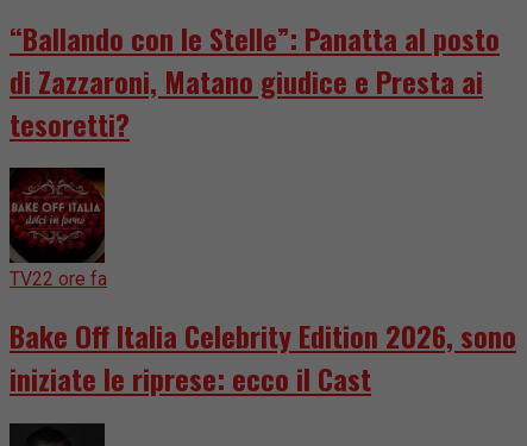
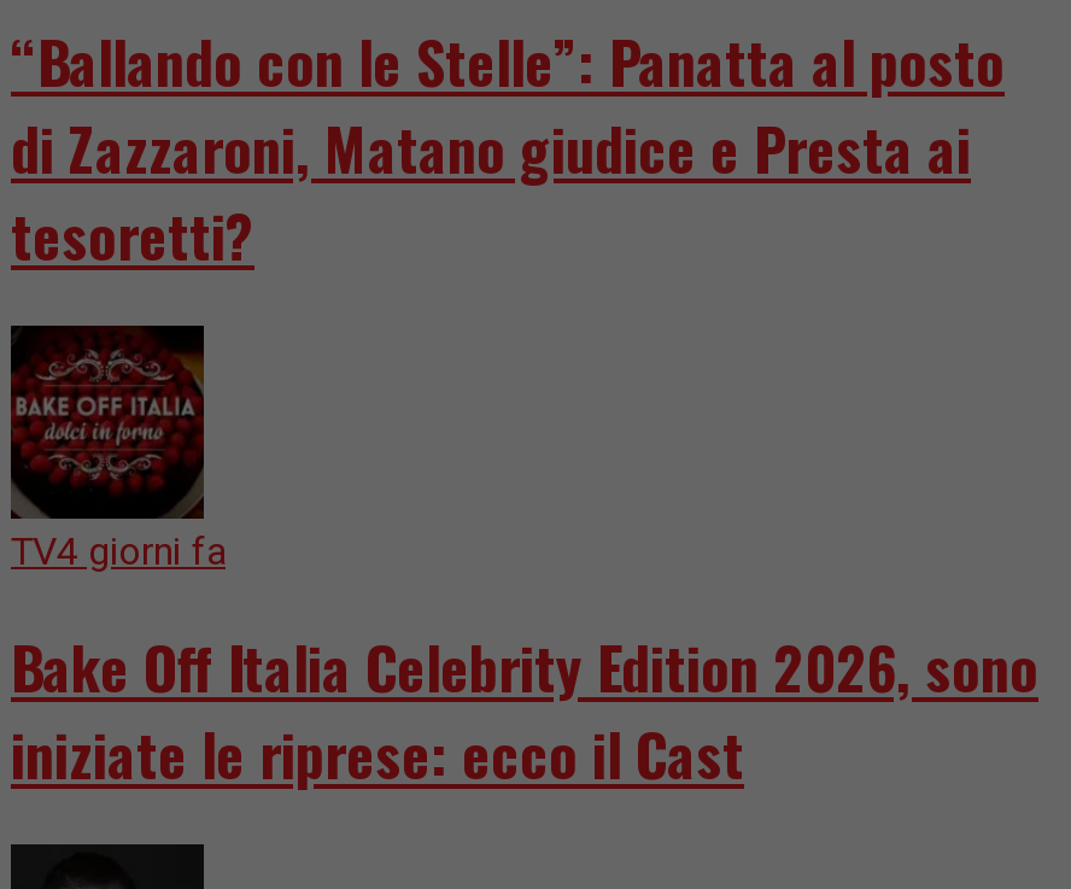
[10,268,107,291] TV22 ore fa -> [11,528,226,574] TV4 giorni fa

